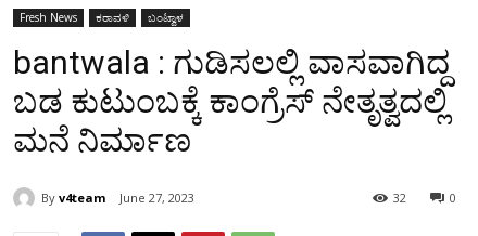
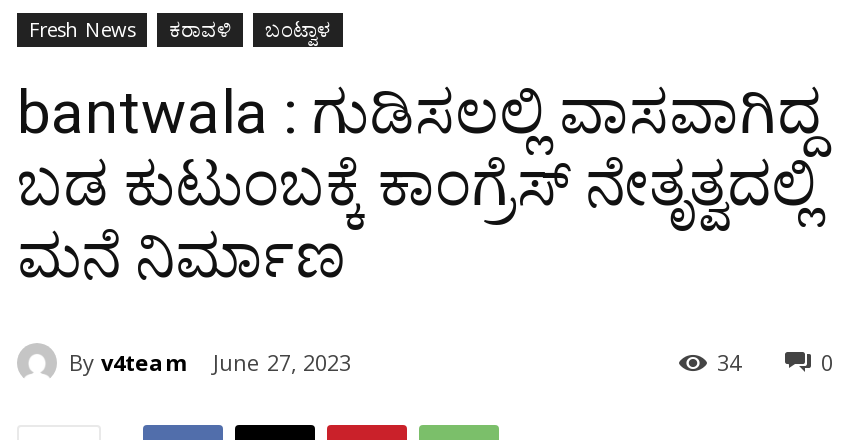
[393,190,406,206] 32 -> [717,348,741,378] 34

